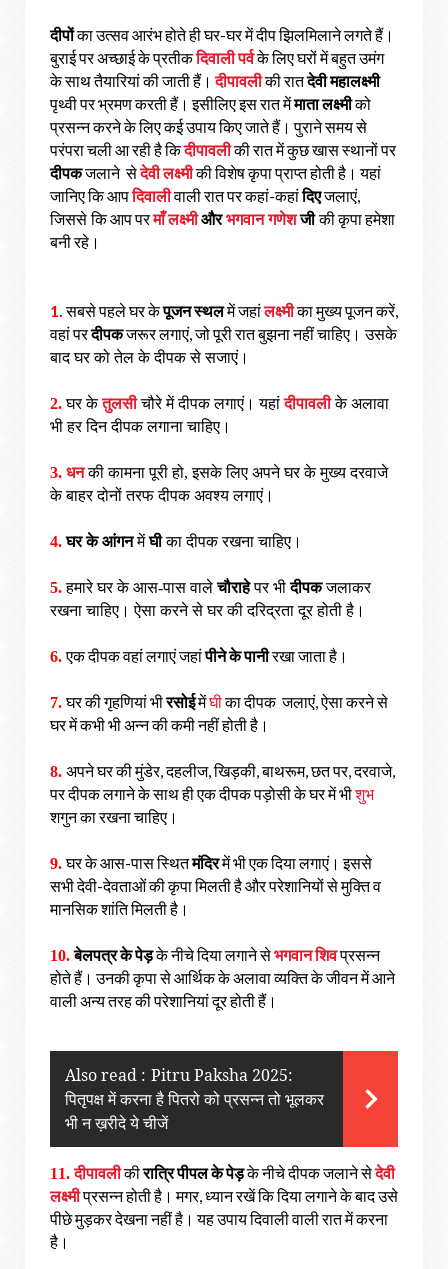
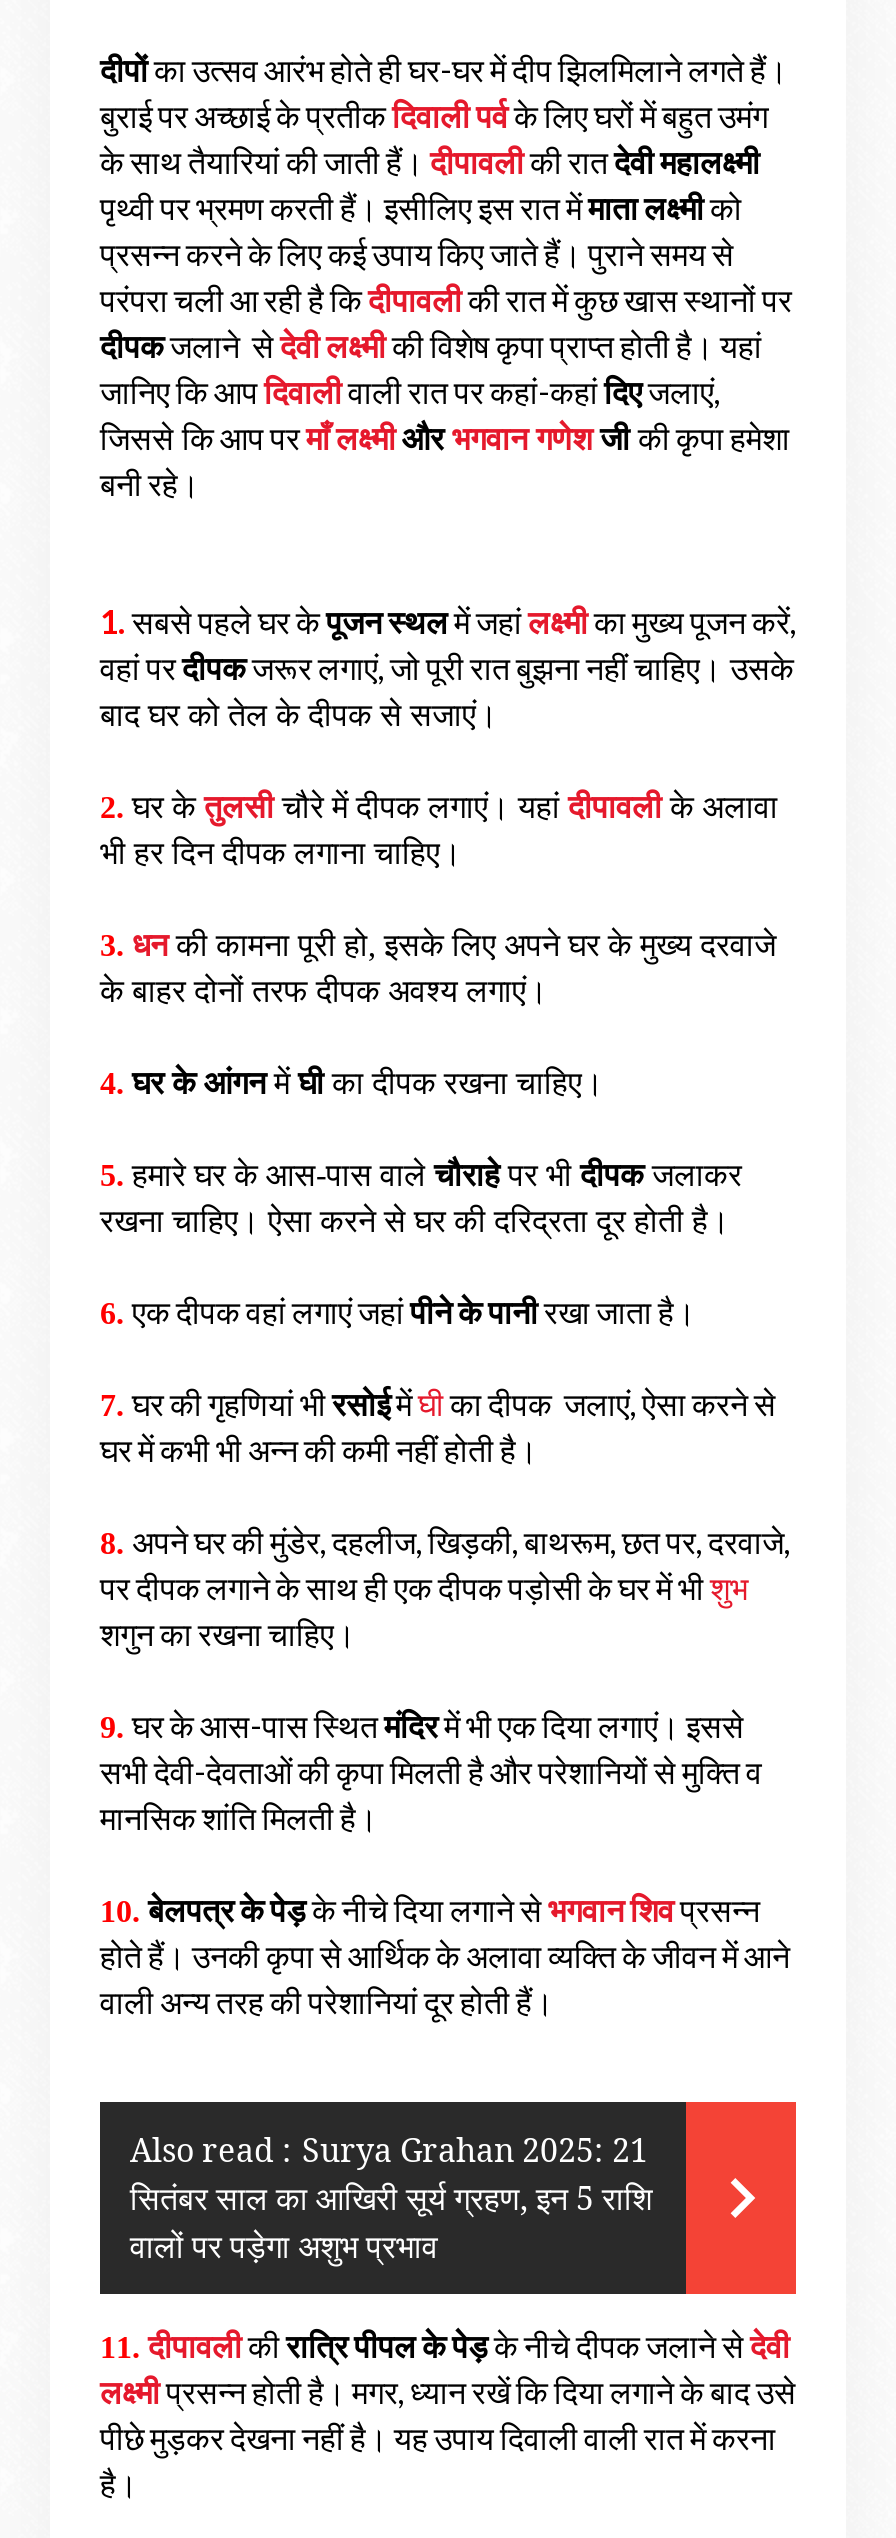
[65,1064,324,1134] Also read : Pitru Paksha 2025: | पितृपक्ष में करना है पितरो को प्रसन्न तो भूलकर | भी न ख़रीदे ये चीजें -> [130,2128,652,2268] Also read : Surya Grahan 2025: 21 | सितंबर साल का आखिरी सूर्य ग्रहण, इन 5 राशि | वालों पर पड़ेगा अशुभ प्रभाव

